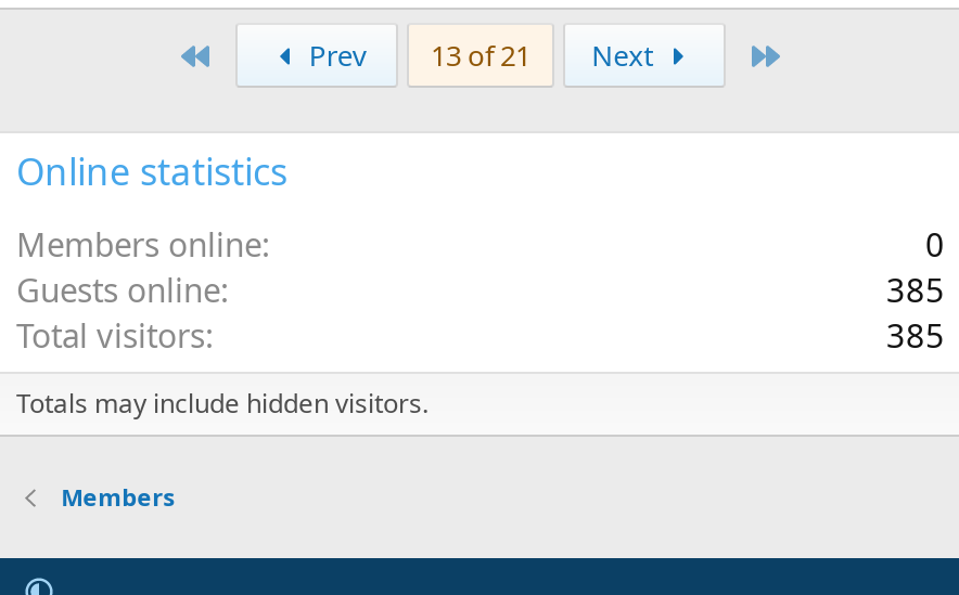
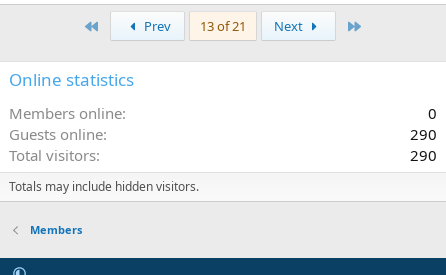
[886,268,945,311] 385 -> [410,124,437,144] 290
[886,314,945,357] 385 -> [410,145,437,165] 290

